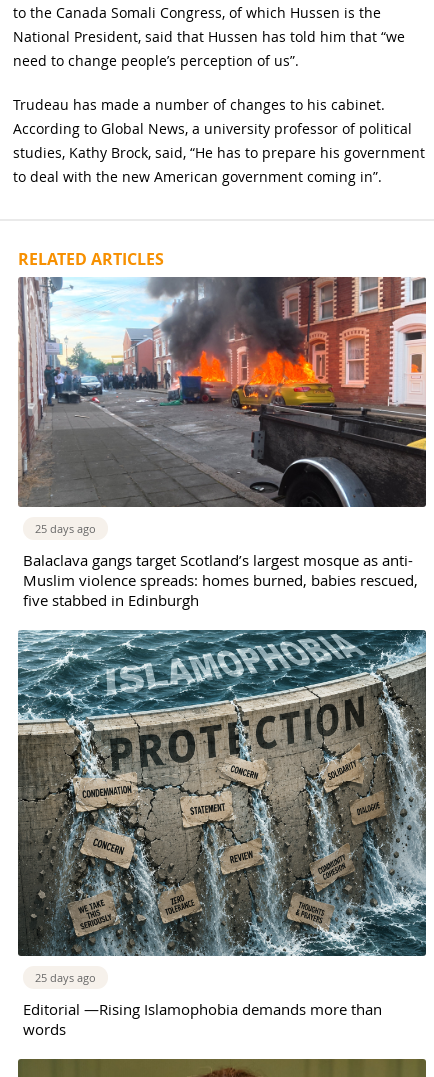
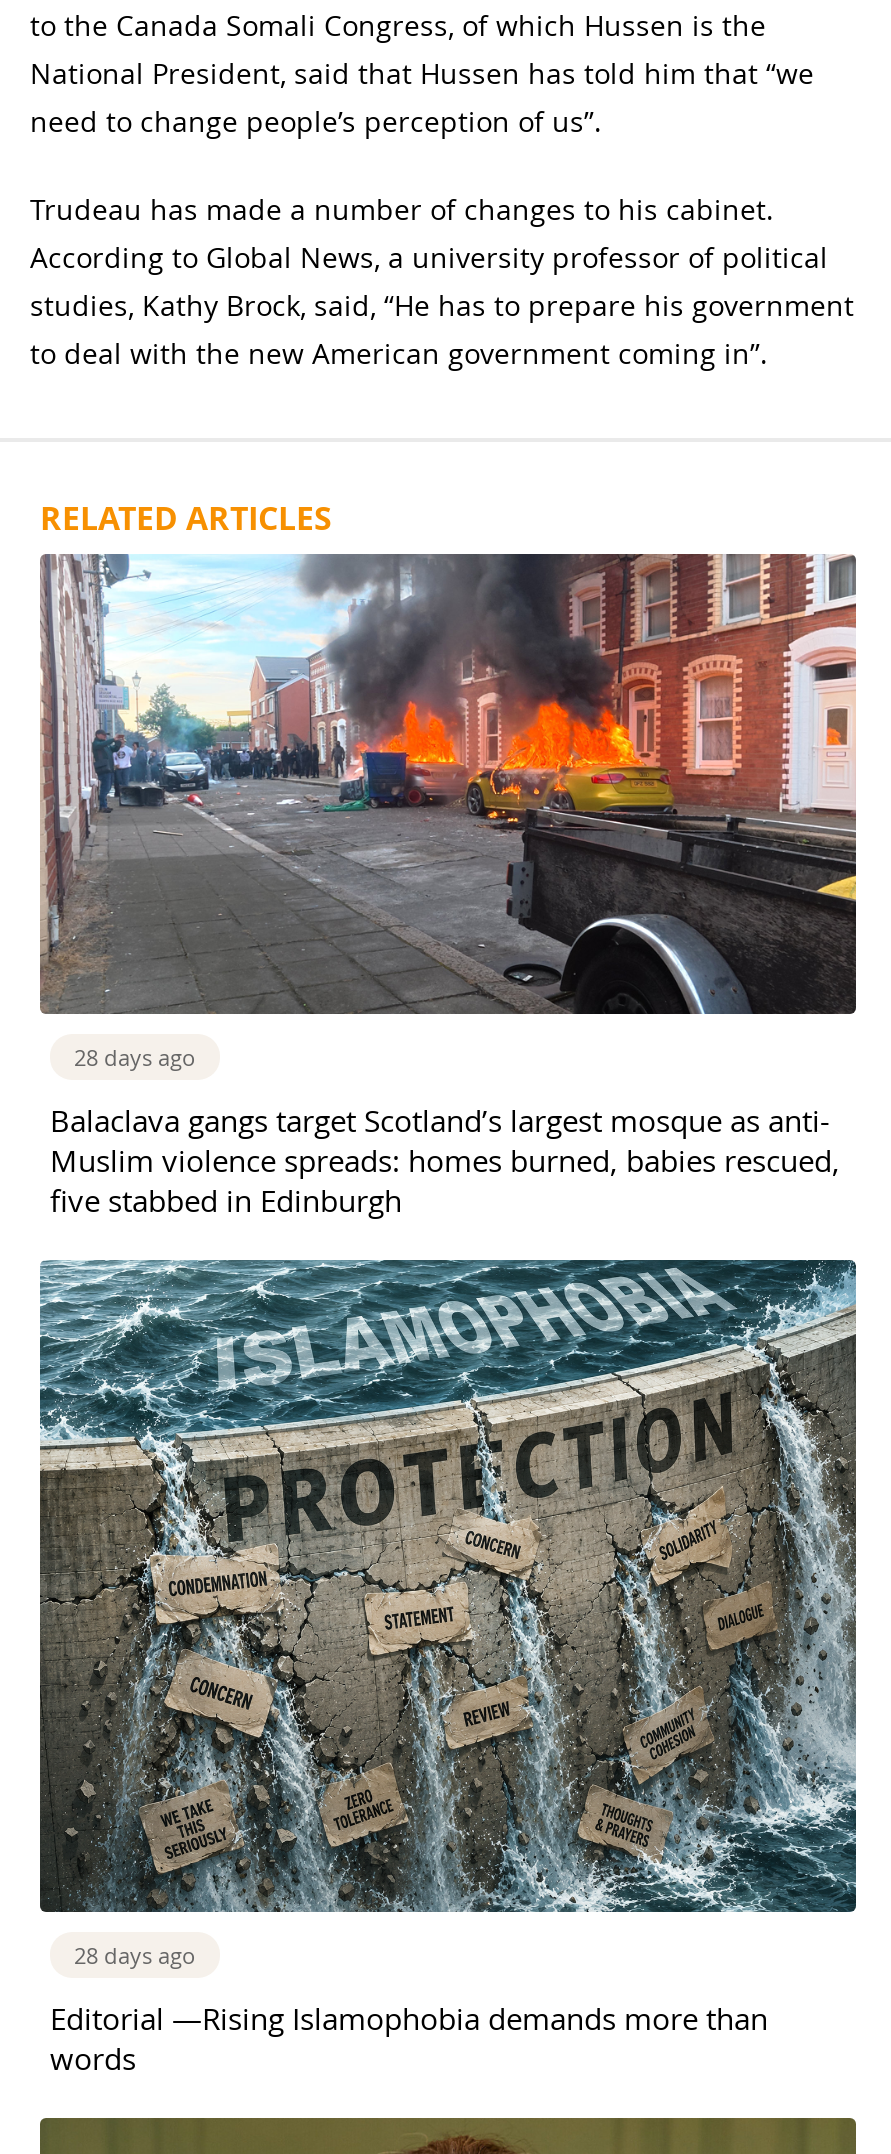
[35,521,96,536] 25 days ago -> [74,1041,196,1071] 28 days ago
[35,970,96,985] 25 days ago -> [74,1940,196,1970] 28 days ago

